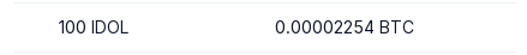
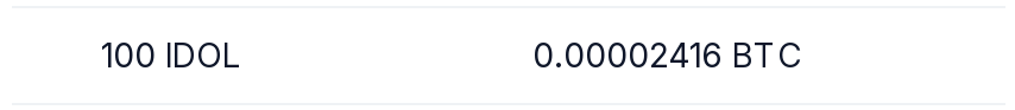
[275,17,414,37] 0.00002254 BTC -> [532,34,801,75] 0.00002416 BTC

